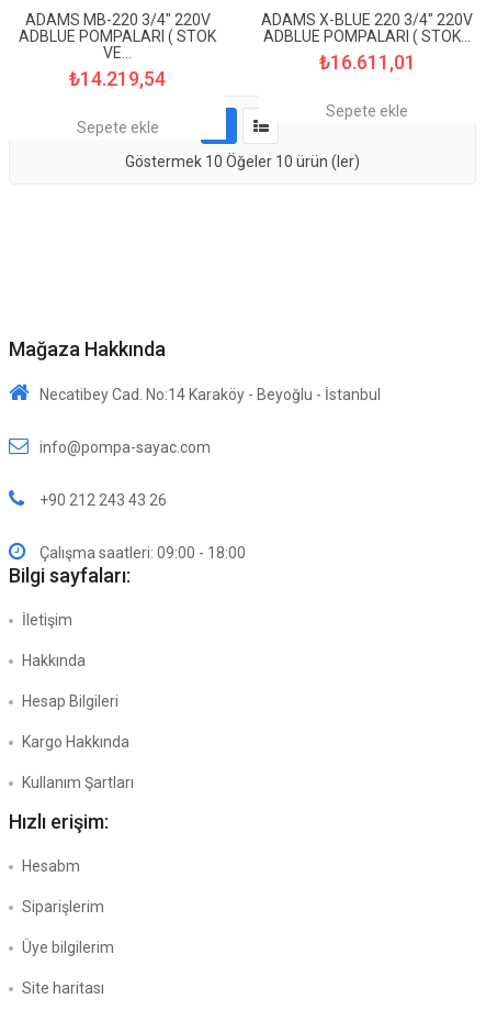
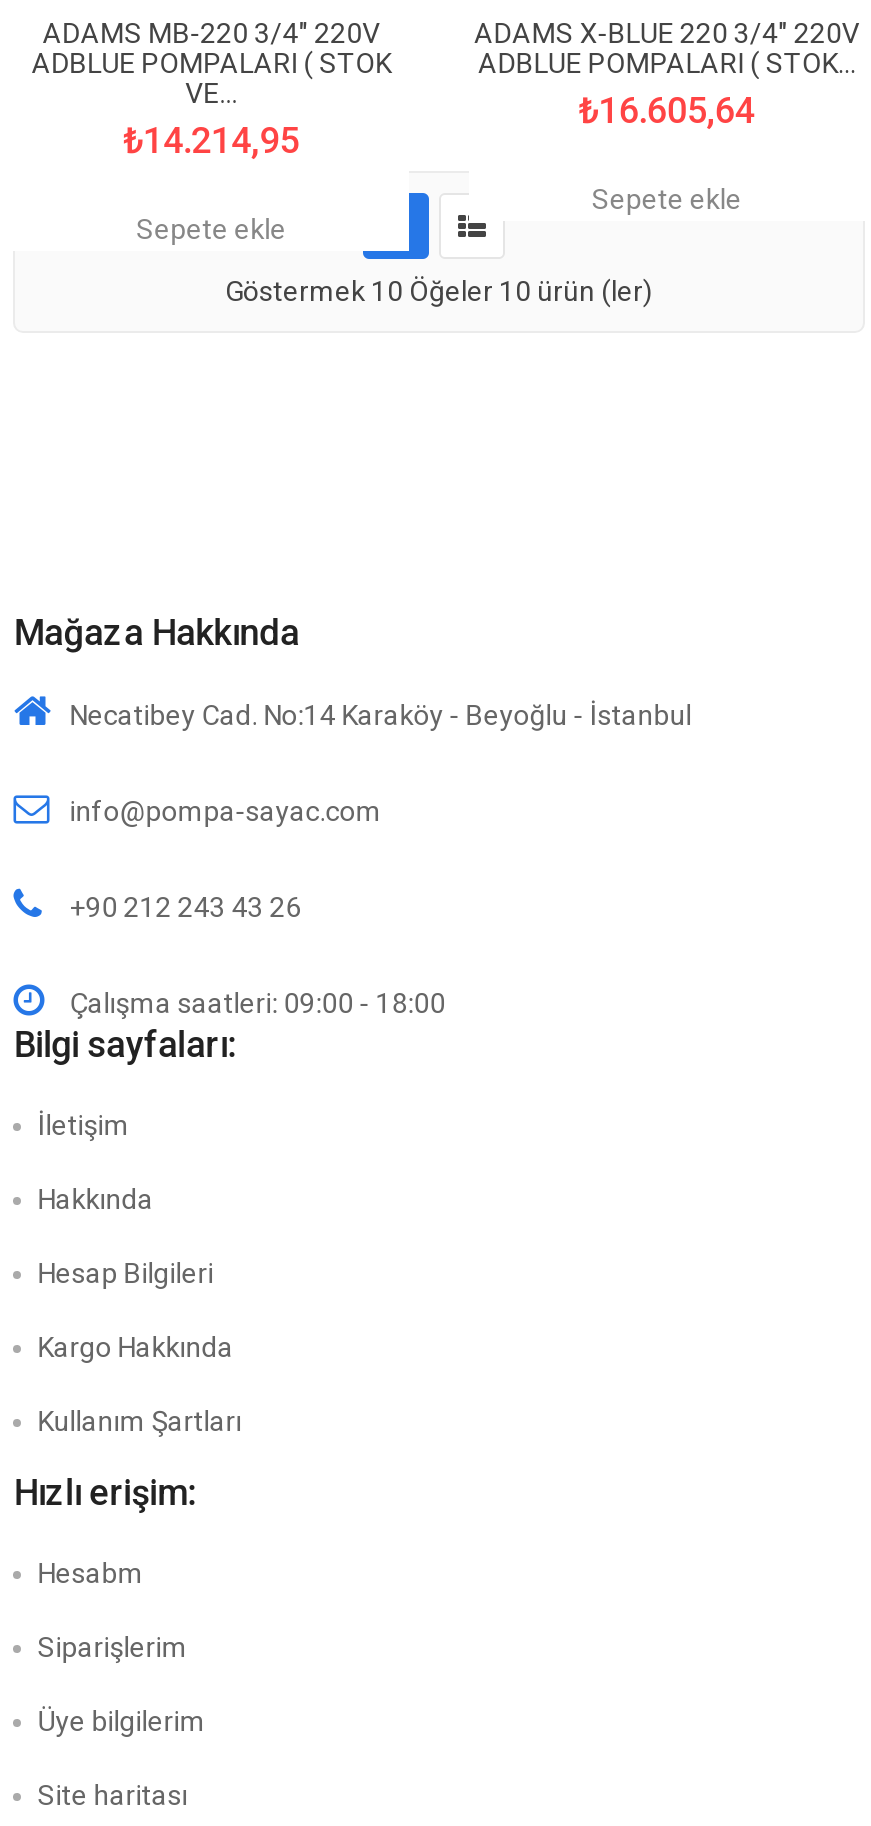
[319,51,416,74] ₺16.611,01 -> [579,90,755,132] ₺16.605,64
[69,67,166,90] ₺14.219,54 -> [123,120,299,162] ₺14.214,95

